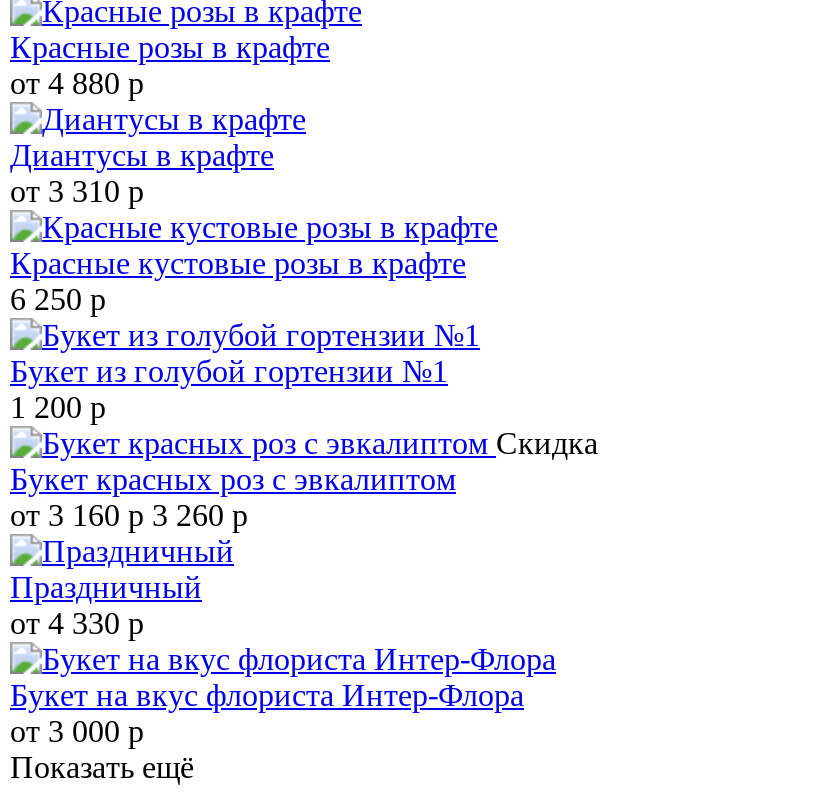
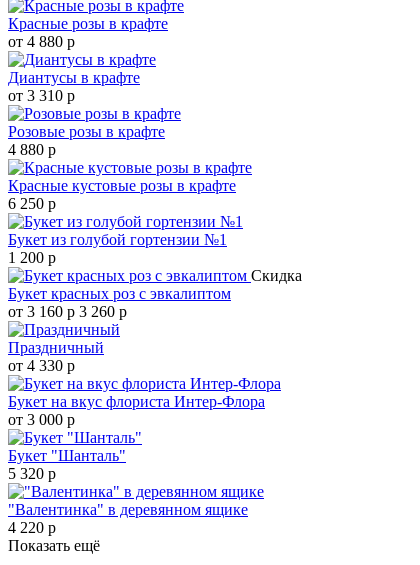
none -> [8,123,165,158] Розовые розы в крафте | 4 880 р
none -> [8,447,248,536] Букет "Шанталь" | 5 320 р | "Валентинка" в деревянном ящике | 4 220 р

